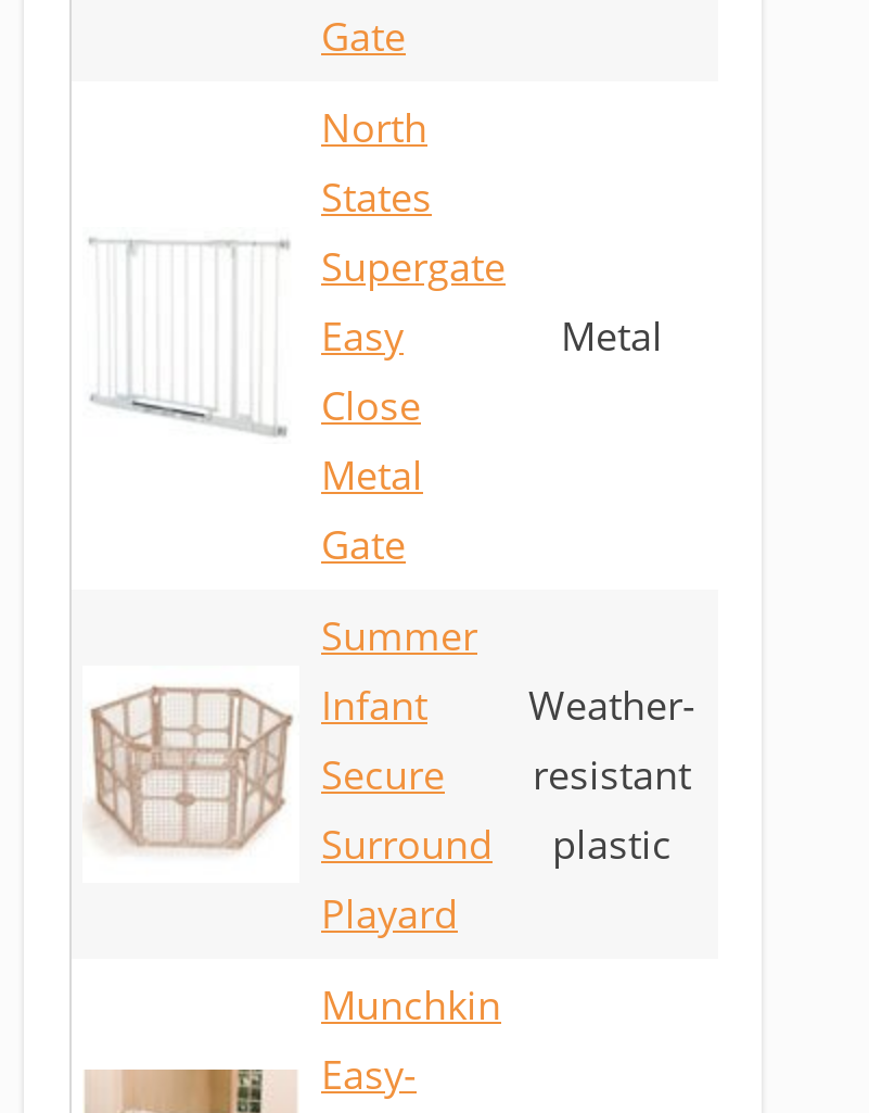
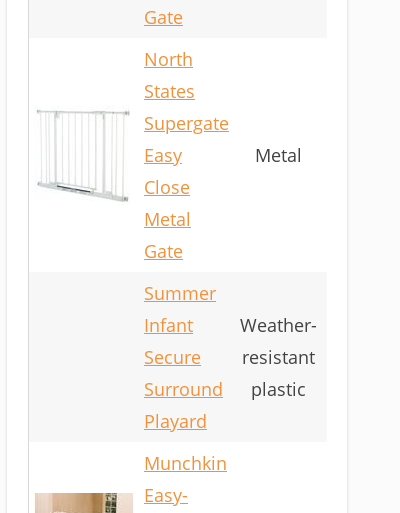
[85,683,295,855] [image] -> none

